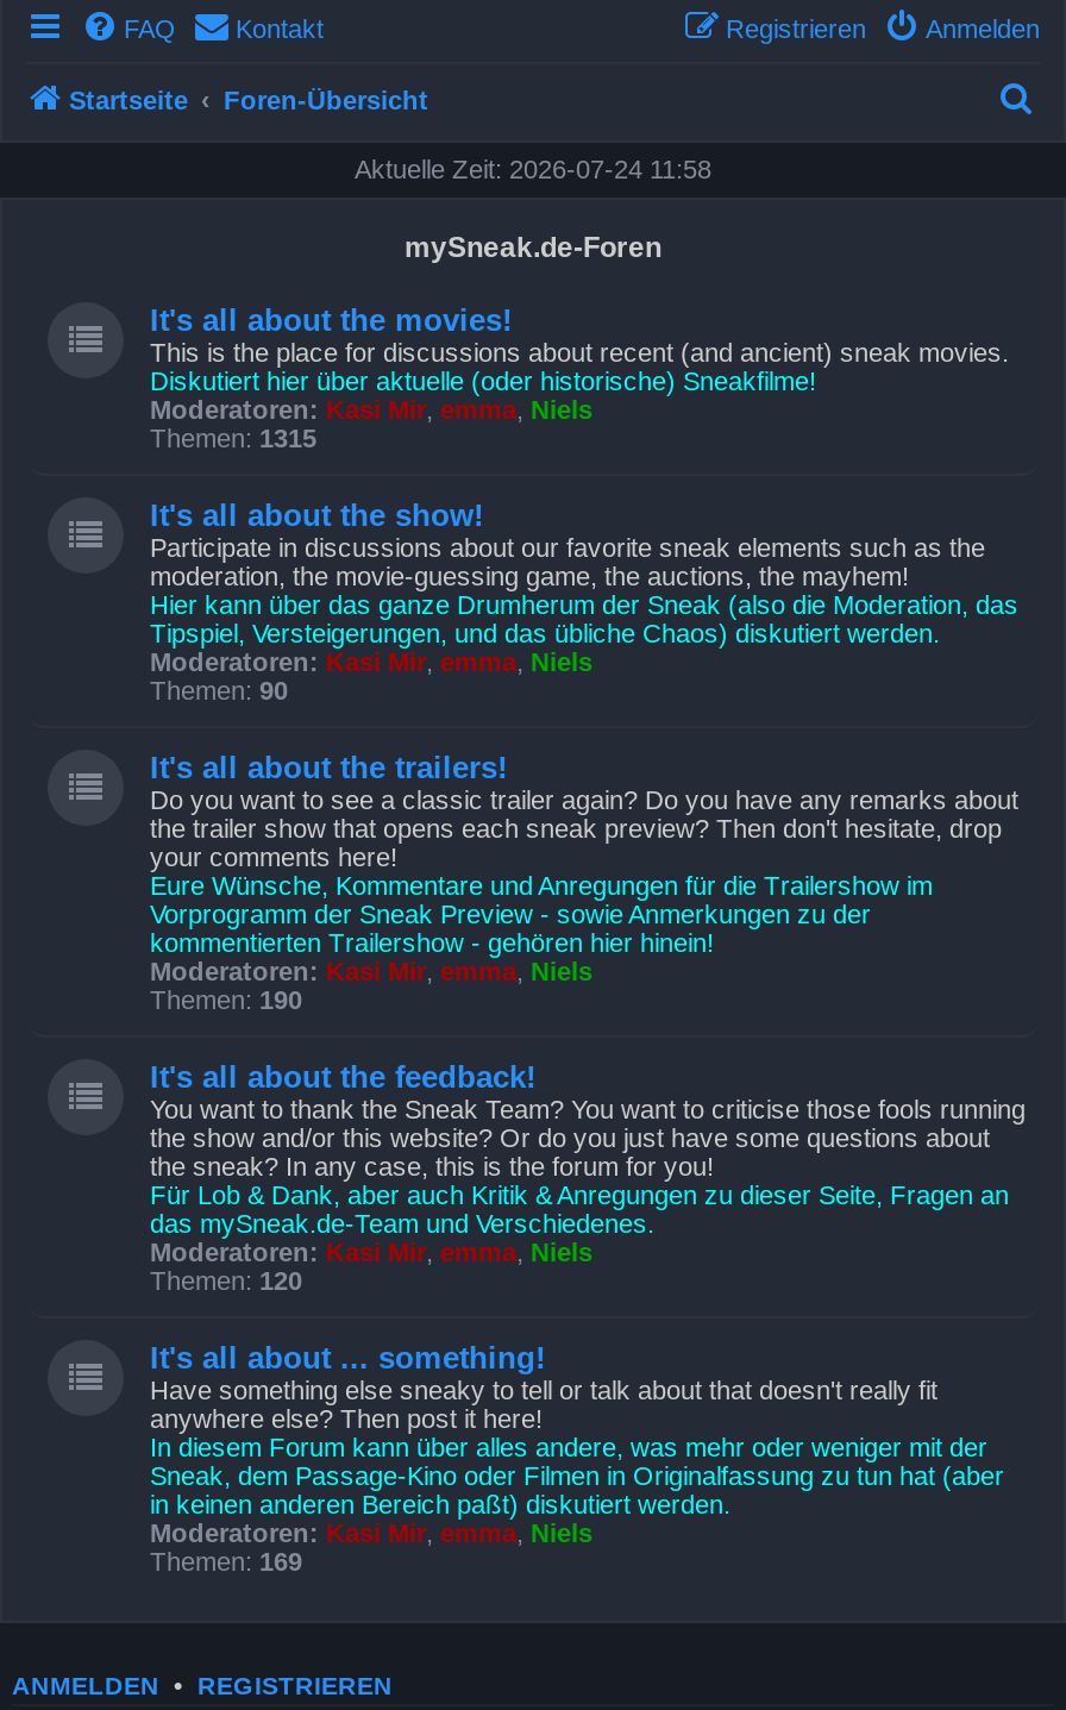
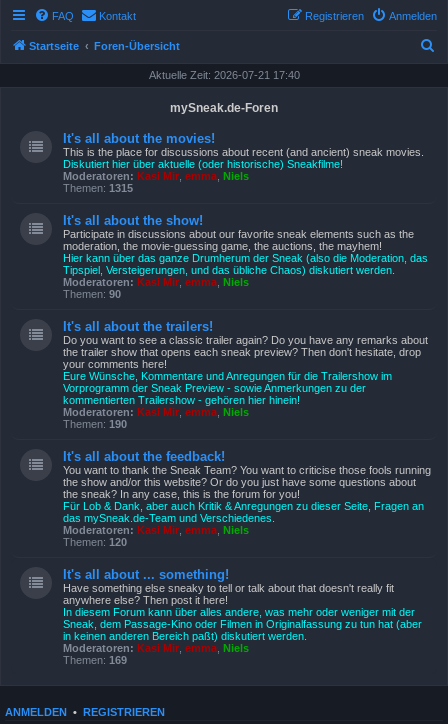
[355,155,711,183] Aktuelle Zeit: 2026-07-24 11:58 -> [148,69,299,81] Aktuelle Zeit: 2026-07-21 17:40

